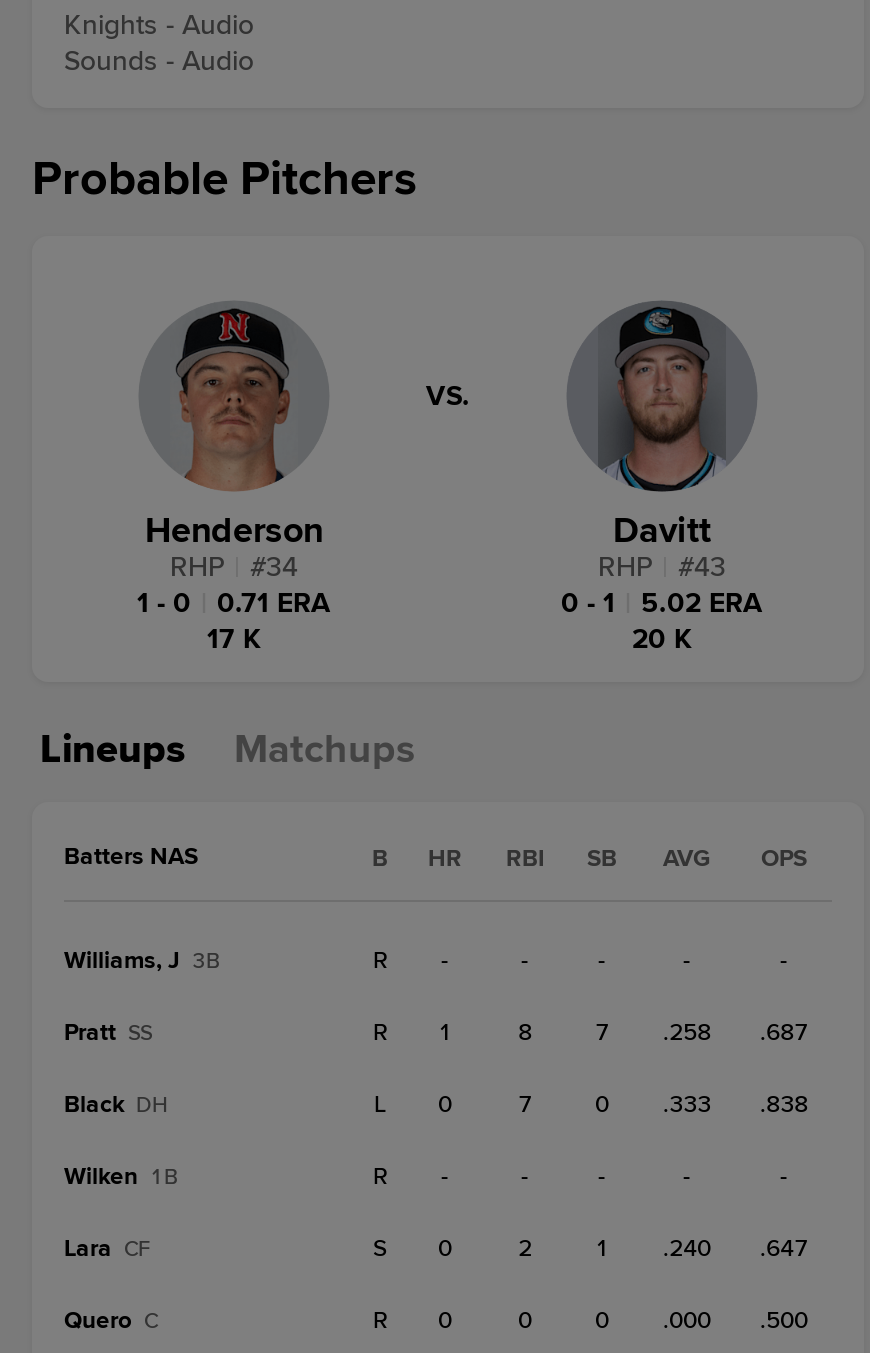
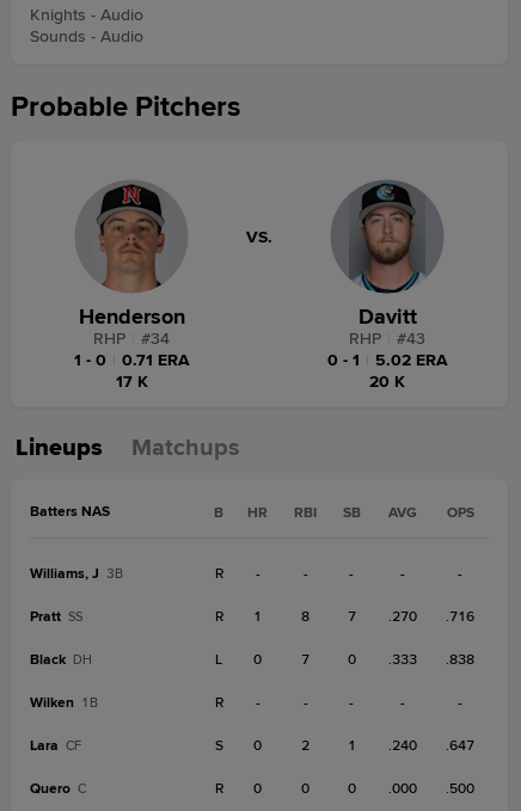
[663,1018,711,1048] .258 -> [388,608,416,626] .270
[760,1018,808,1048] .687 -> [446,608,474,626] .716

